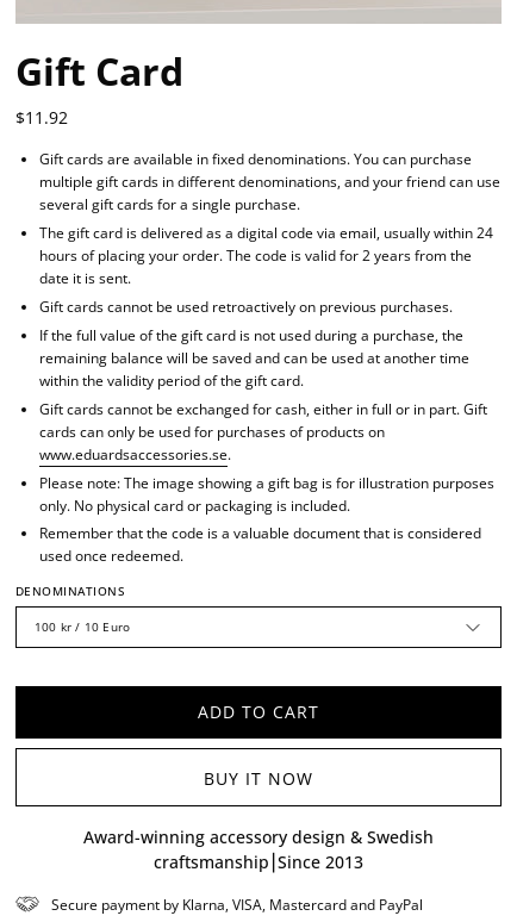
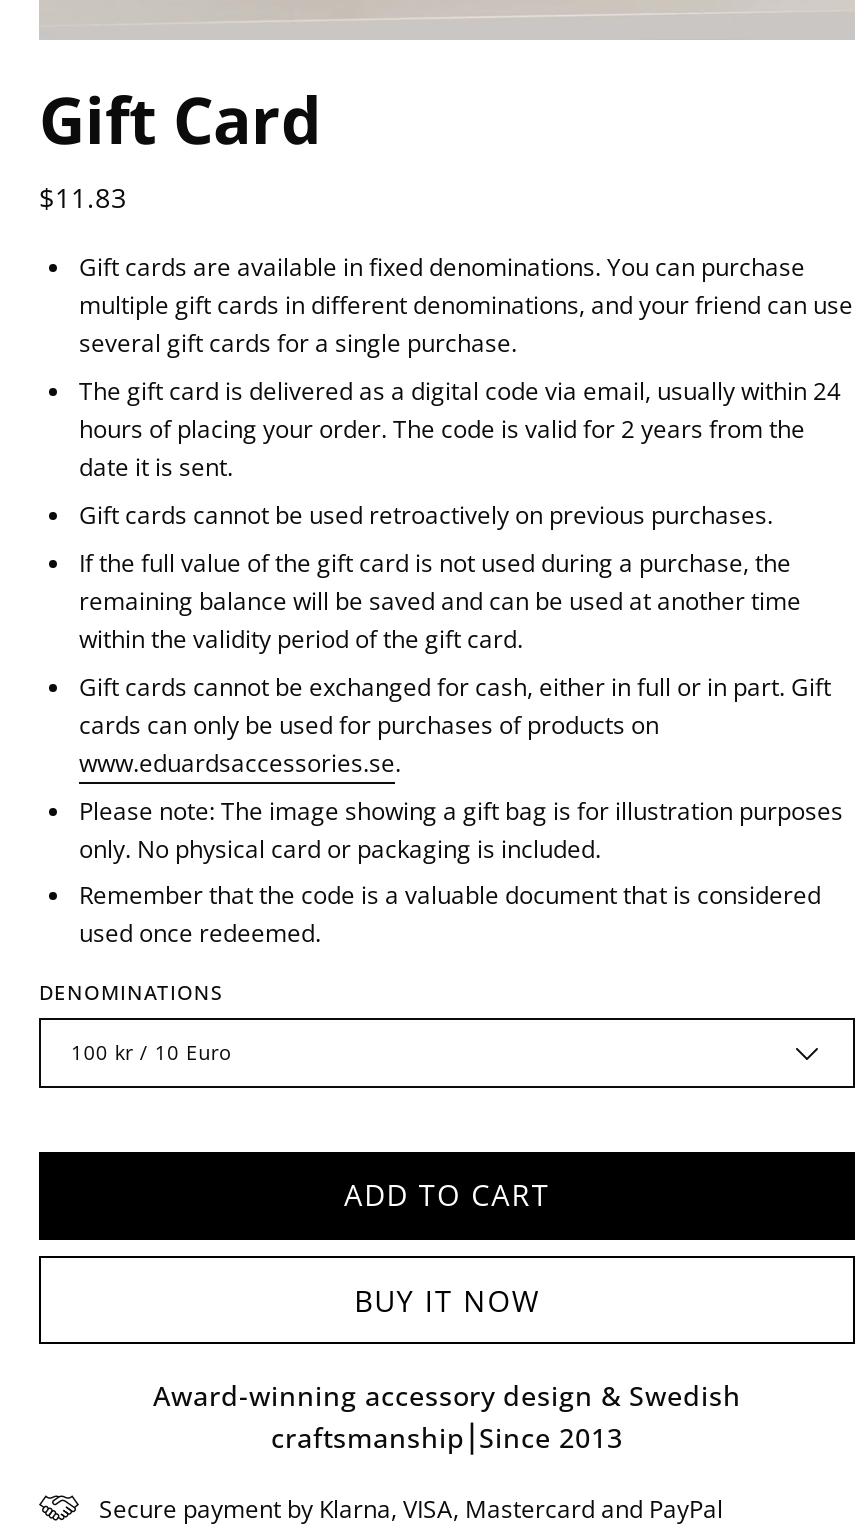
[15,106,68,129] $11.92 -> [39,178,127,216] $11.83

